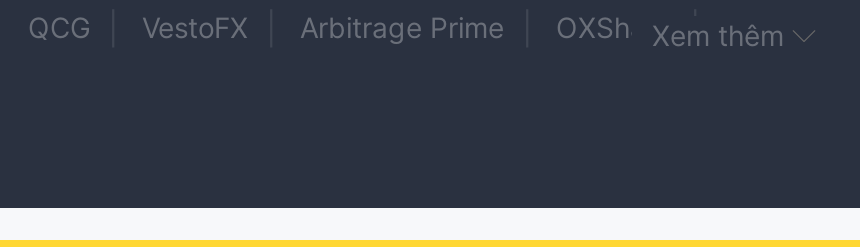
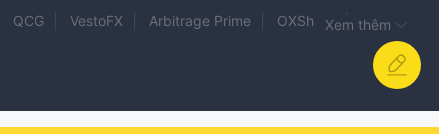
none -> [372,40,422,90] [image]

